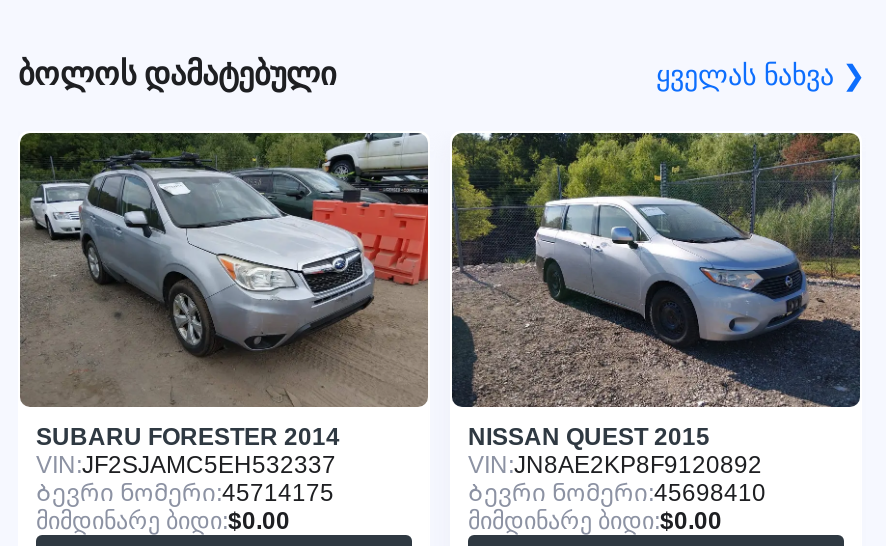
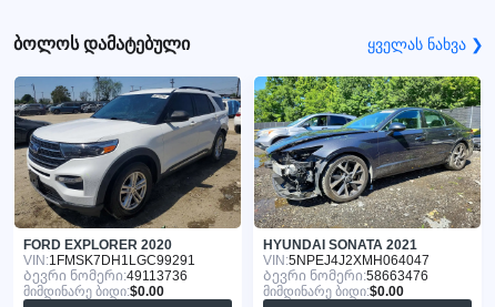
[18,131,430,507] [image] | SUBARU FORESTER 2014 | VIN: JF2SJAMC5EH532337 | Ბევრი ნომერი:45714175 -> [14,75,242,284] [image] | FORD EXPLORER 2020 | VIN: 1FMSK7DH1LGC99291 | Ბევრი ნომერი:49113736
[450,131,862,507] [image] | NISSAN QUEST 2015 | VIN: JN8AE2KP8F9120892 | Ბევრი ნომერი:45698410 -> [253,75,482,284] [image] | HYUNDAI SONATA 2021 | VIN: 5NPEJ4J2XMH064047 | Ბევრი ნომერი:58663476

